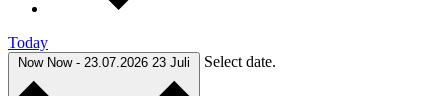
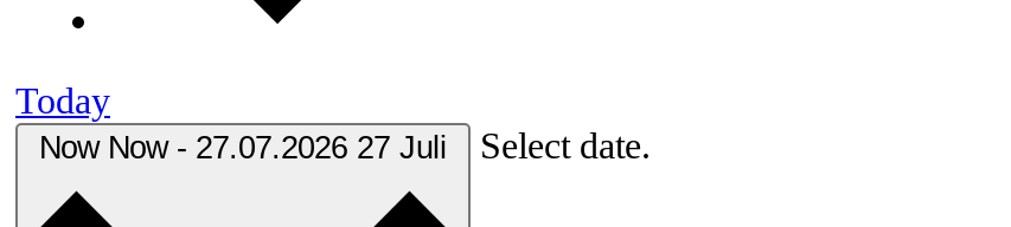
[18,53,276,70] Now Now - 23.07.2026 23 Juli Select date. -> [39,126,651,166] Now Now - 27.07.2026 27 Juli Select date.

